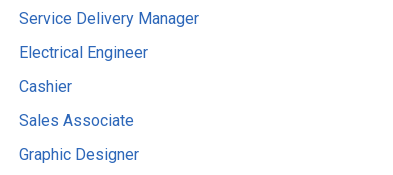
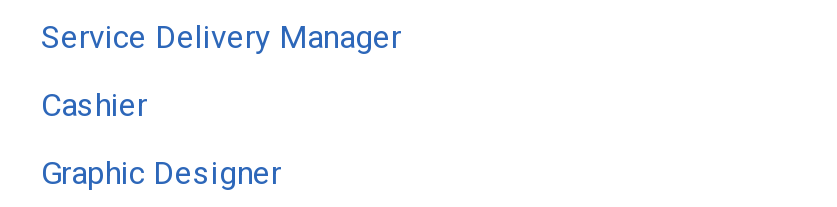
[19,43,148,62] Electrical Engineer -> none
[19,111,134,130] Sales Associate -> none

